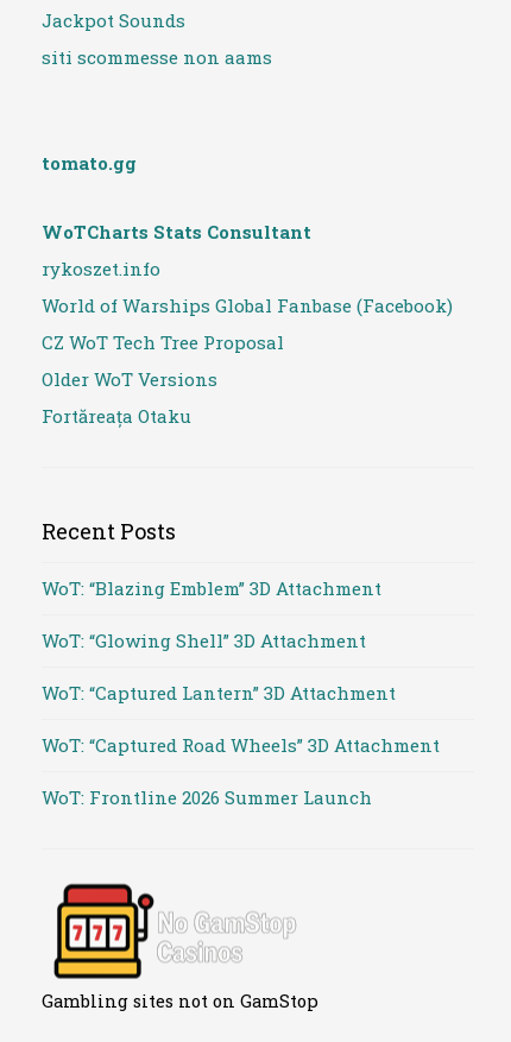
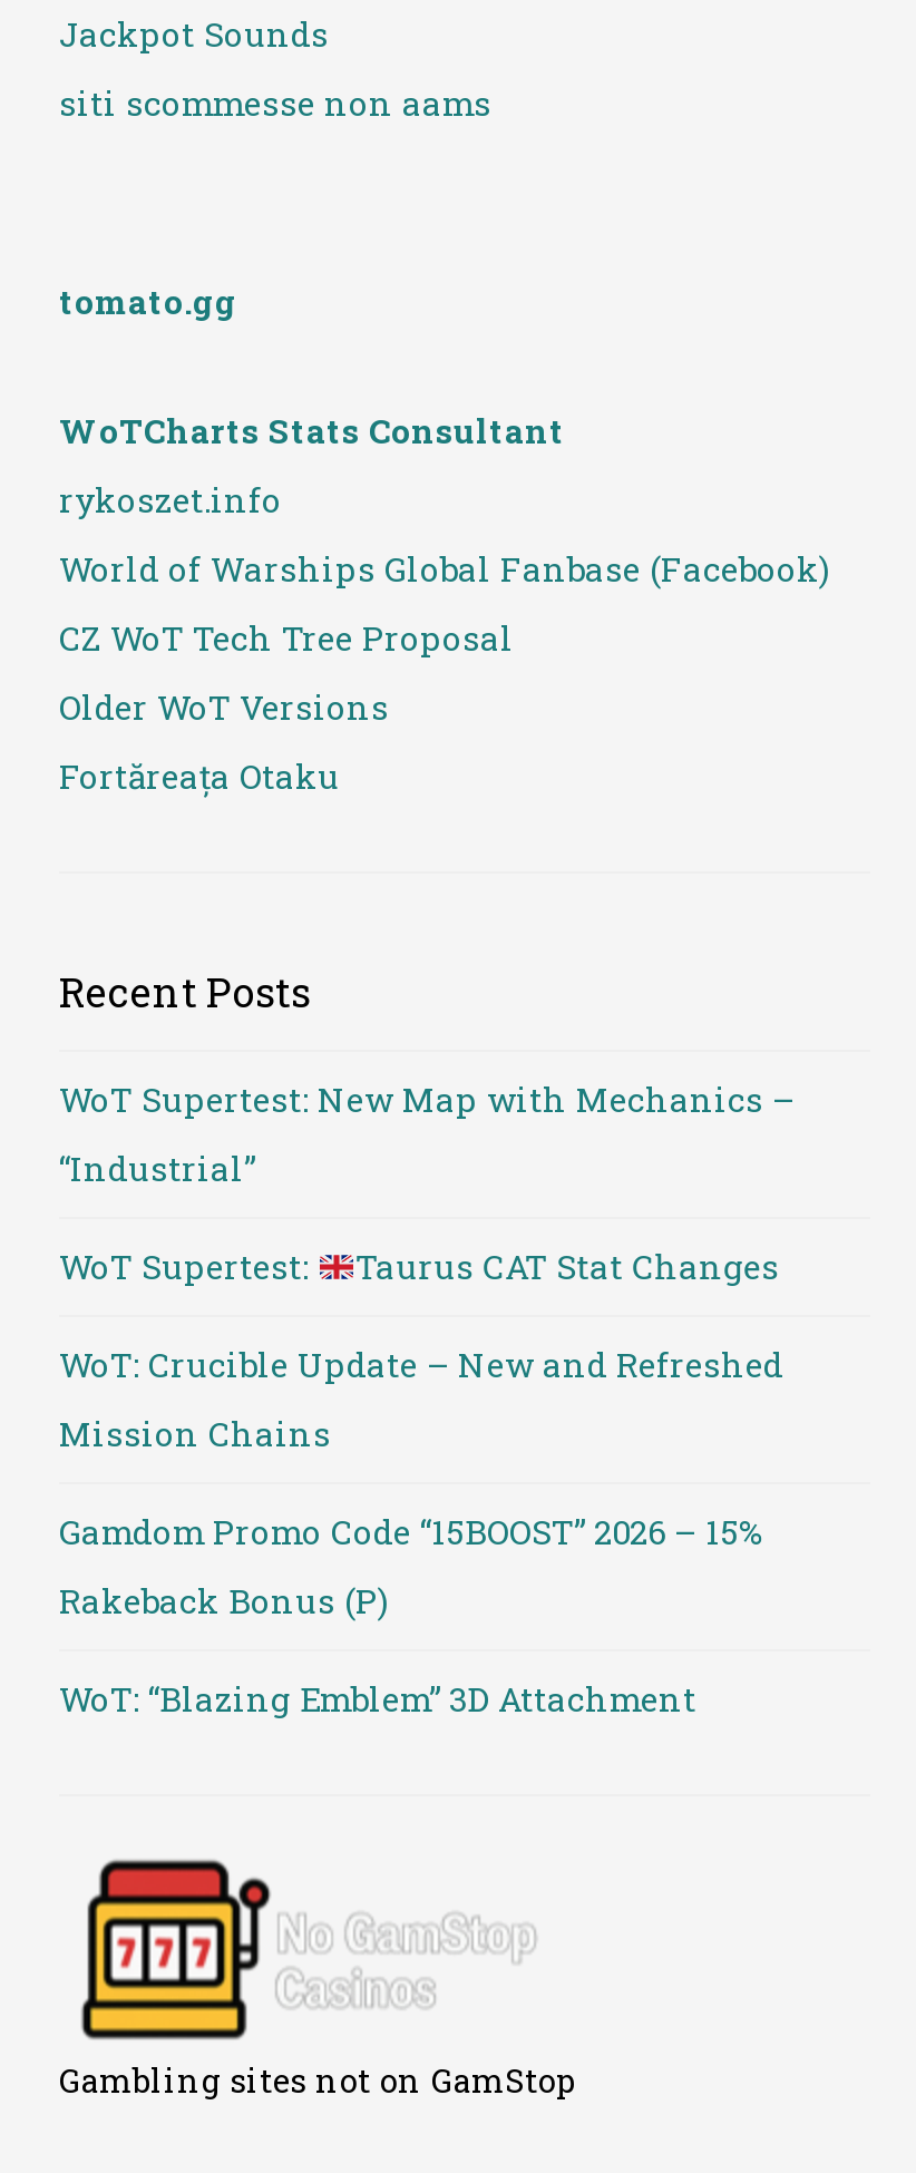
none -> [59,1077,795,1623] WoT Supertest: New Map with Mechanics – | “Industrial” | WoT Supertest: | Taurus CAT Stat Changes | WoT: Crucible Update – New and Refreshed | Mission Chains | Gamdom Promo Code “15BOOST” 2026 – 15% | Rakeback Bonus (P)
moved [42,576,381,600] -> [59,1676,696,1721]: WoT: “Blazing Emblem” 3D Attachment
[42,629,440,809] WoT: “Glowing Shell” 3D Attachment | WoT: “Captured Lantern” 3D Attachment | WoT: “Captured Road Wheels” 3D Attachment | WoT: Frontline 2026 Summer Launch -> none

